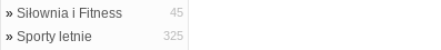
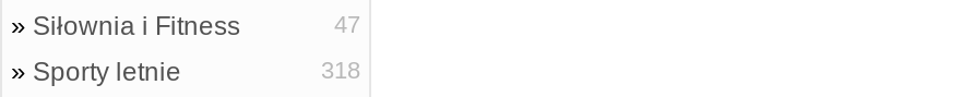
[170,6,183,19] 45 -> [334,11,360,37] 47
[163,29,183,42] 325 -> [321,57,360,83] 318

